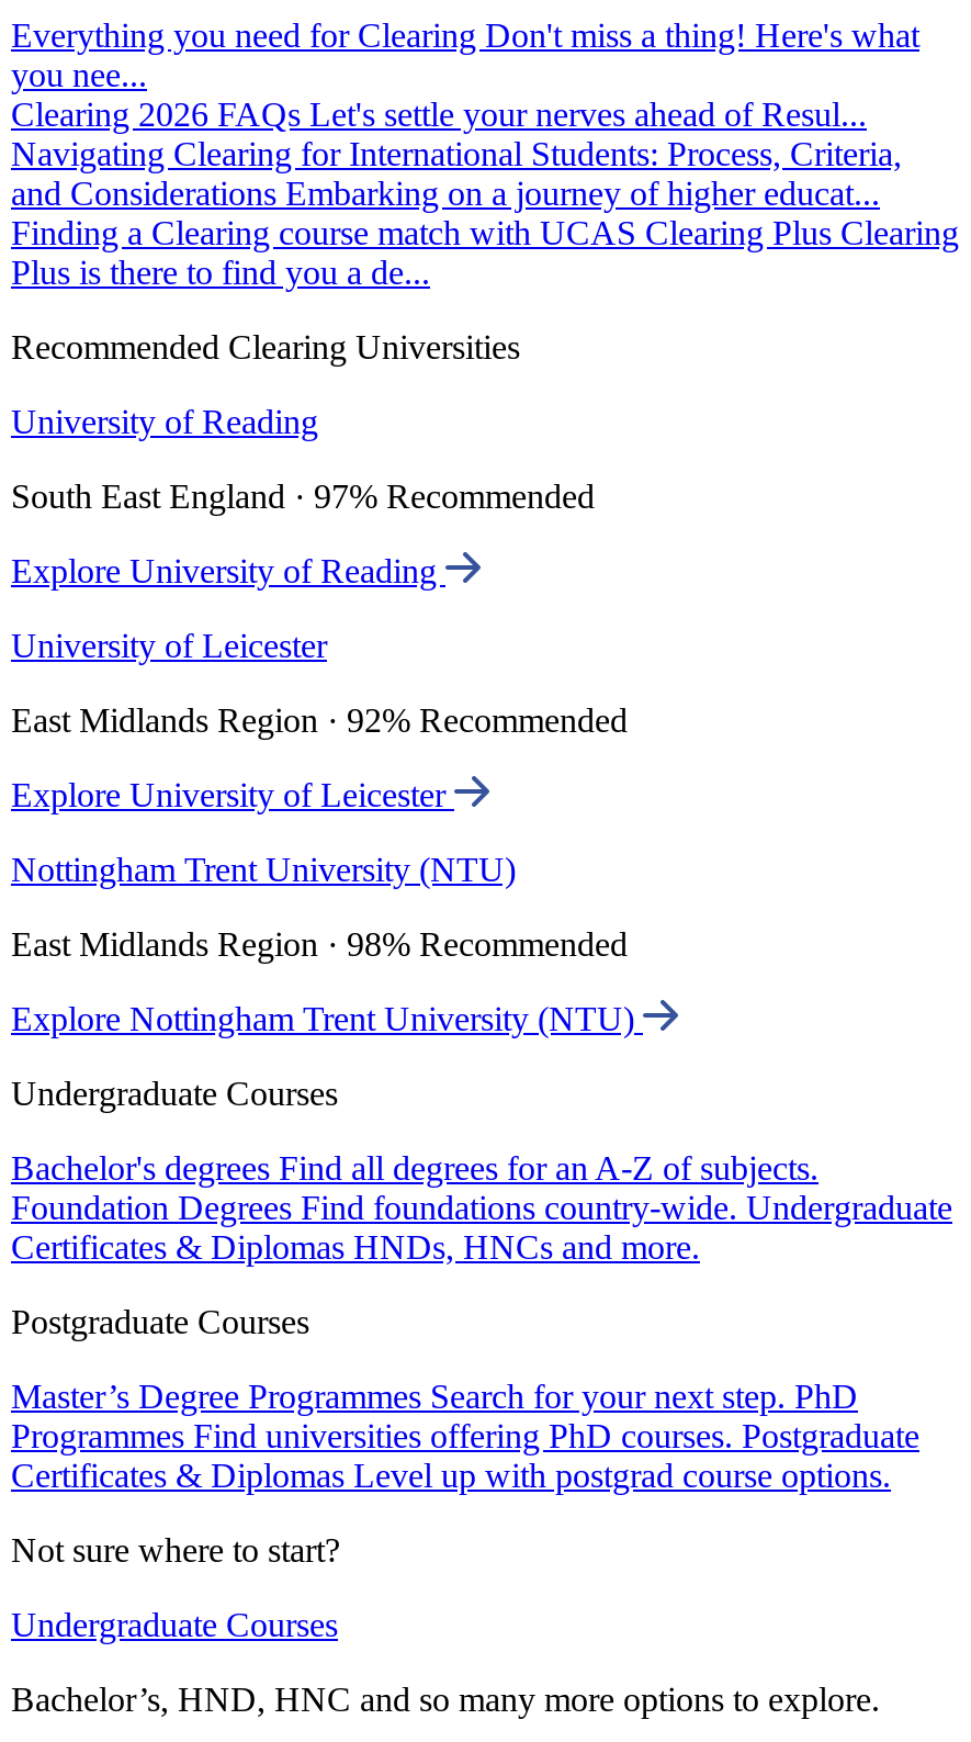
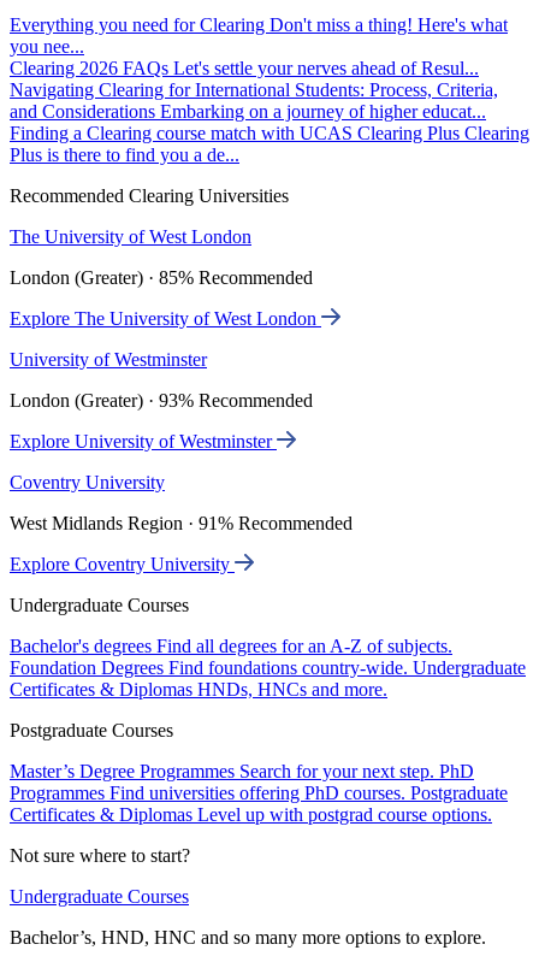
[11,403,318,440] University of Reading -> [10,226,251,247] The University of West London
[11,478,595,515] South East England · 97% Recommended -> [10,267,313,288] London (Greater) · 85% Recommended
[11,552,445,590] Explore University of Reading -> [10,308,321,329] Explore The University of West London
[11,627,327,664] University of Leicester -> [10,349,207,370] University of Westminster
[11,702,628,739] East Midlands Region · 92% Recommended -> [10,390,313,411] London (Greater) · 93% Recommended
[11,776,454,814] Explore University of Leicester -> [10,431,277,452] Explore University of Westminster
[11,851,516,888] Nottingham Trent University (NTU) -> [10,472,165,493] Coventry University
[11,926,628,963] East Midlands Region · 98% Recommended -> [10,513,353,533] West Midlands Region · 91% Recommended
[11,1000,643,1038] Explore Nottingham Trent University (NTU) -> [10,554,235,574] Explore Coventry University

